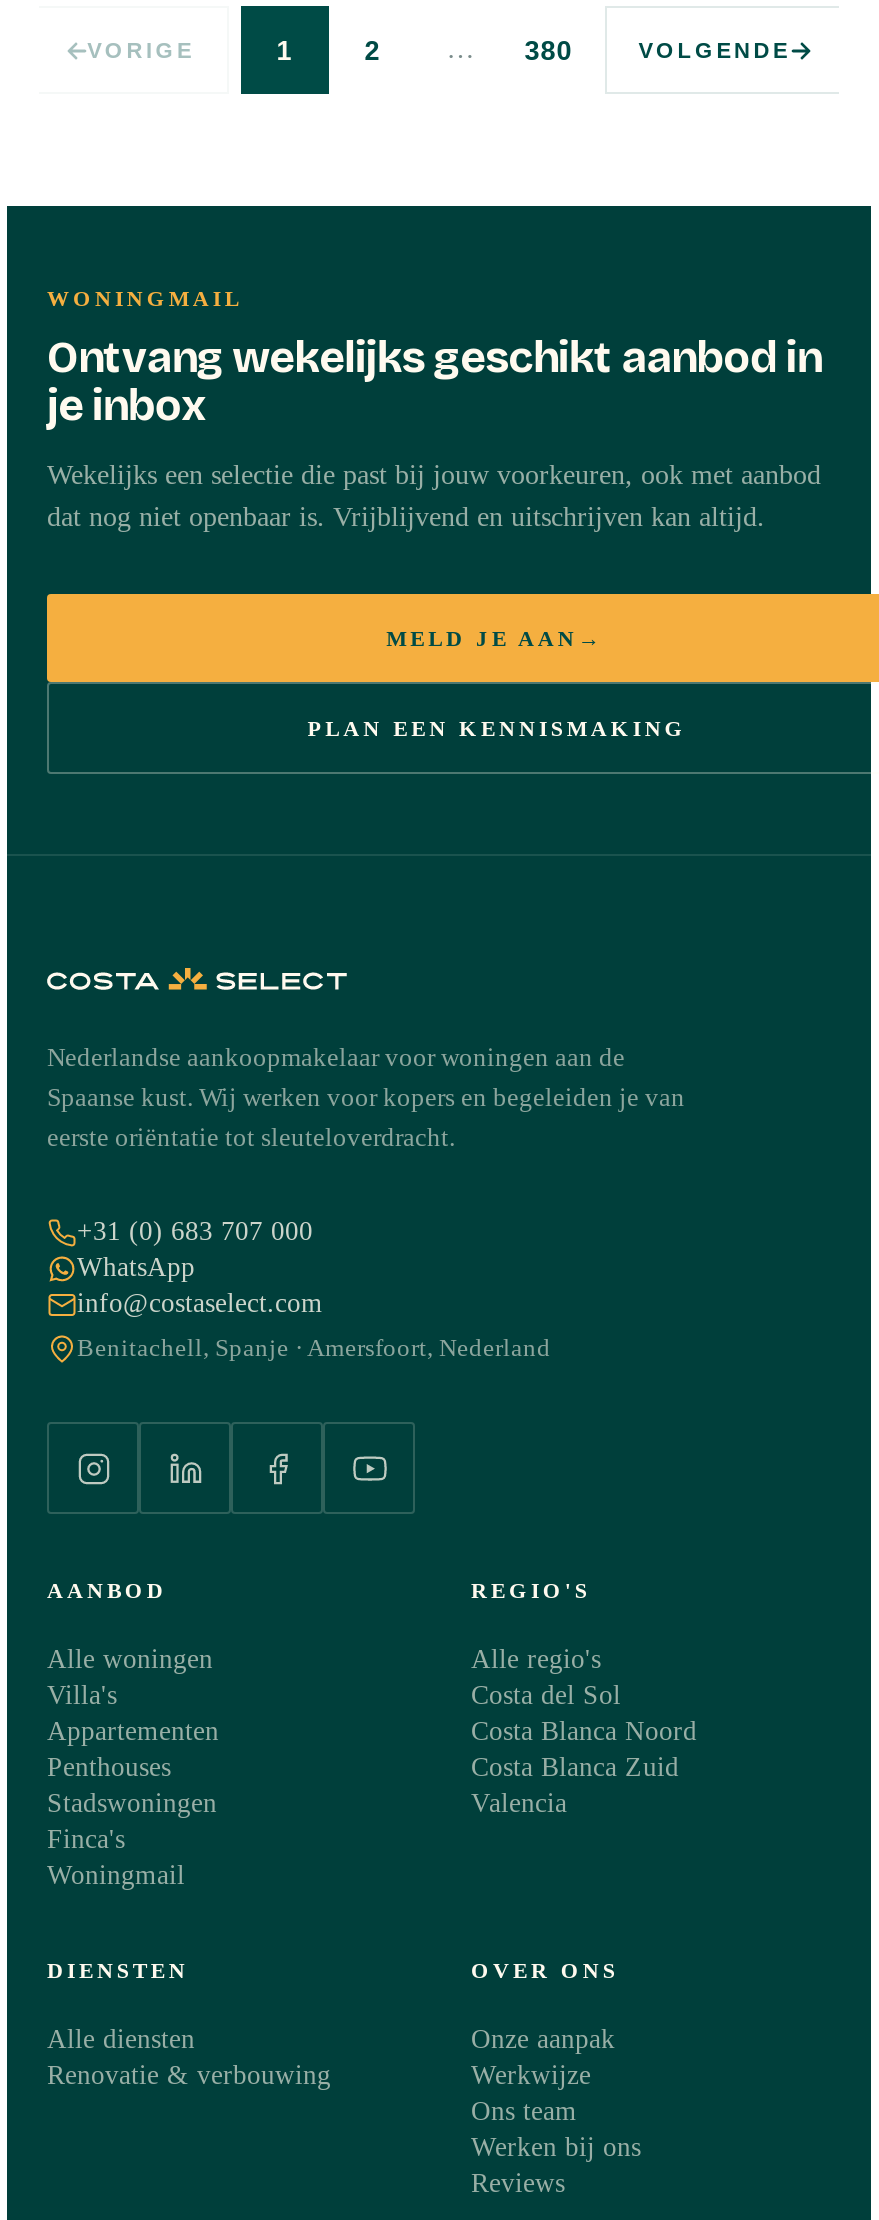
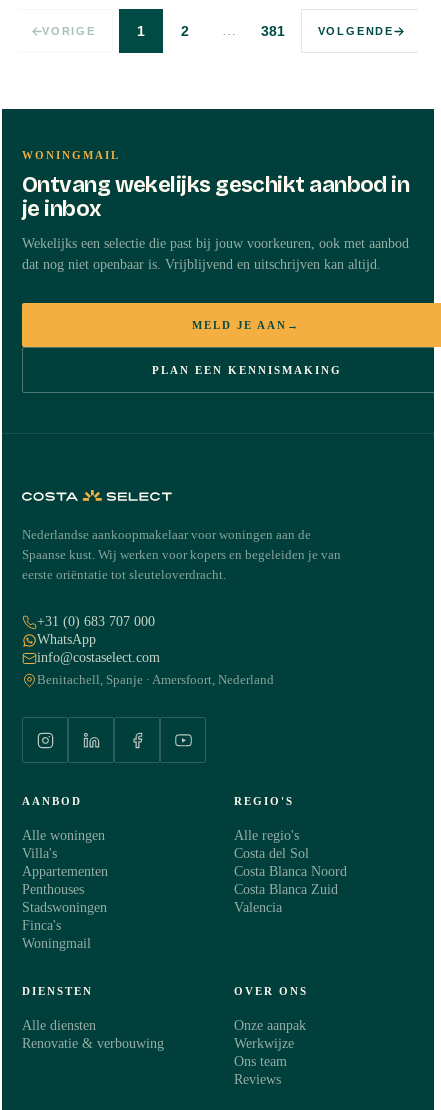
[524,35,572,65] 380 -> [261,23,285,38] 381
[471,2132,641,2162] Werken bij ons -> none

